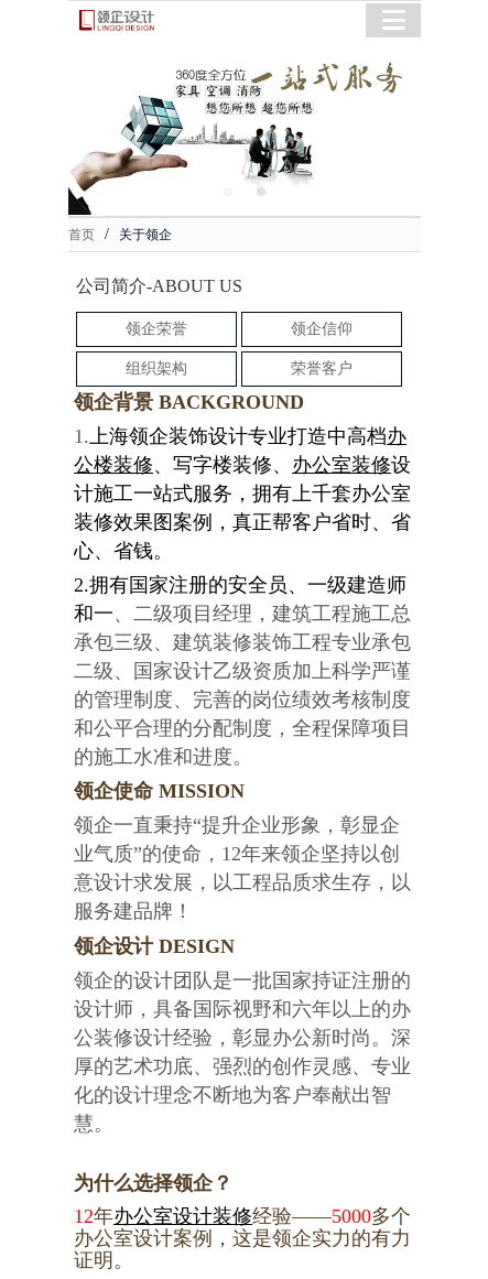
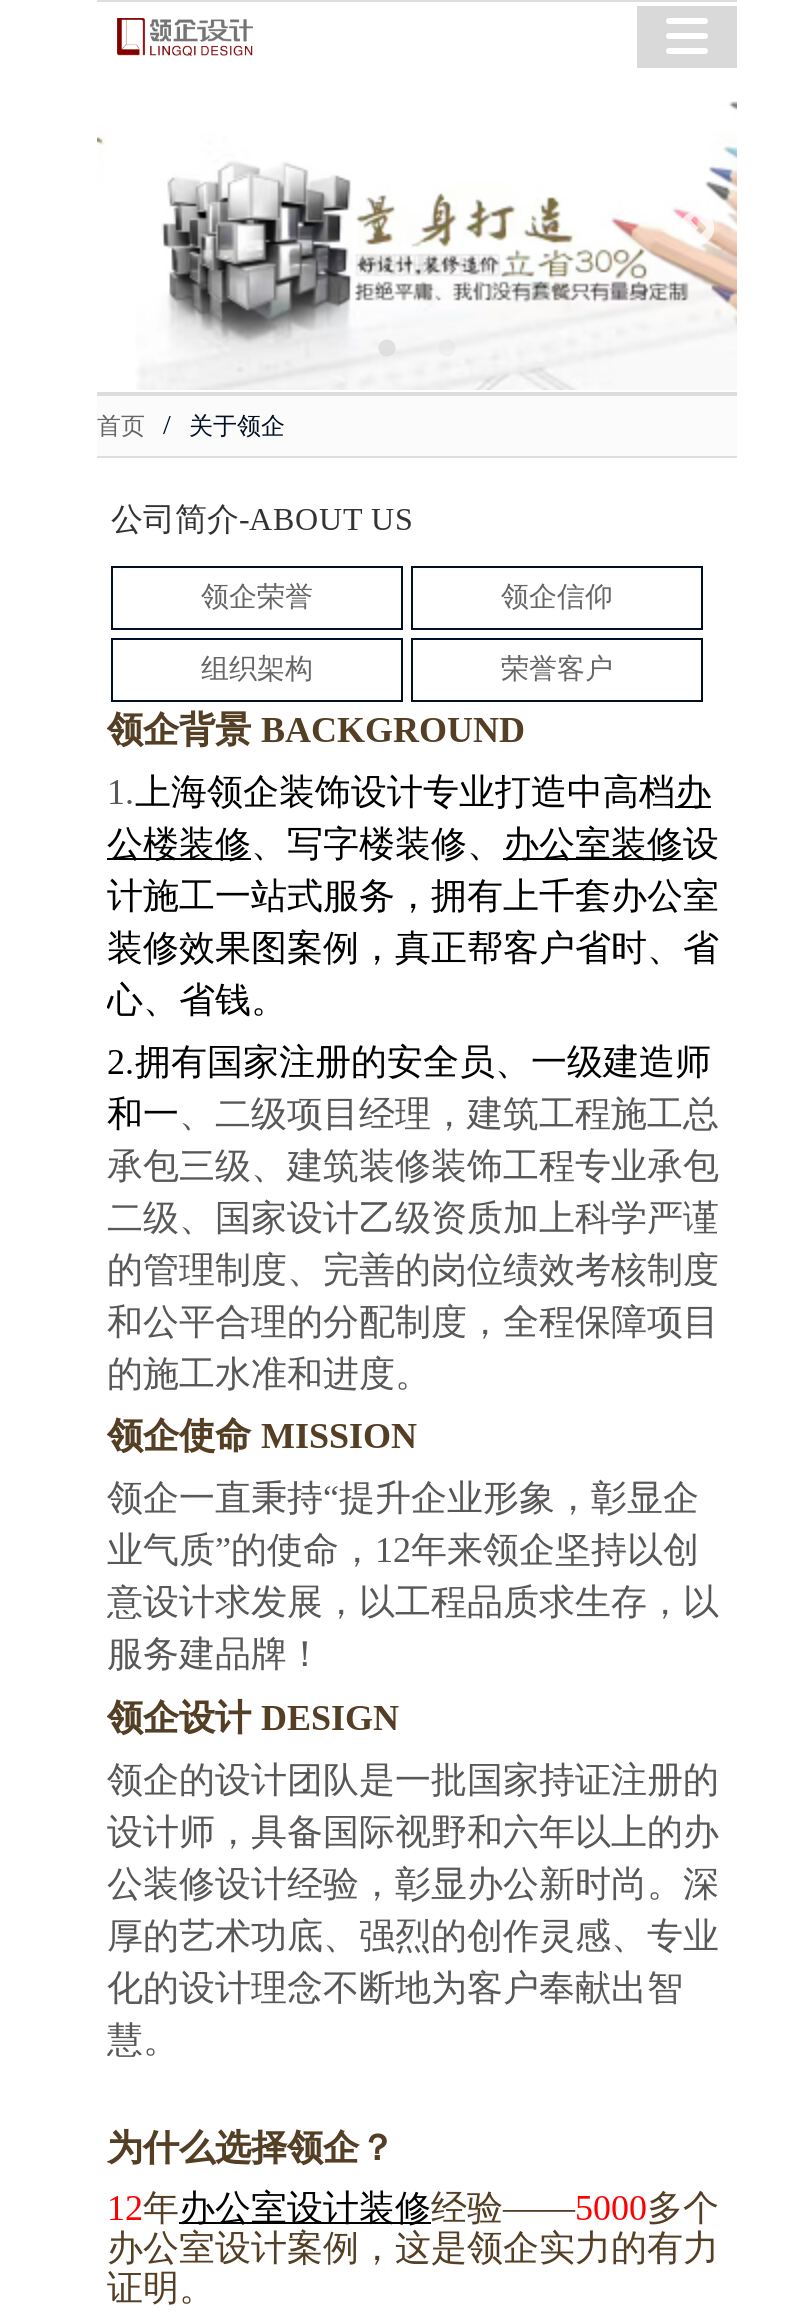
[67,57,421,216] [image] -> [95,100,739,392] [image]

